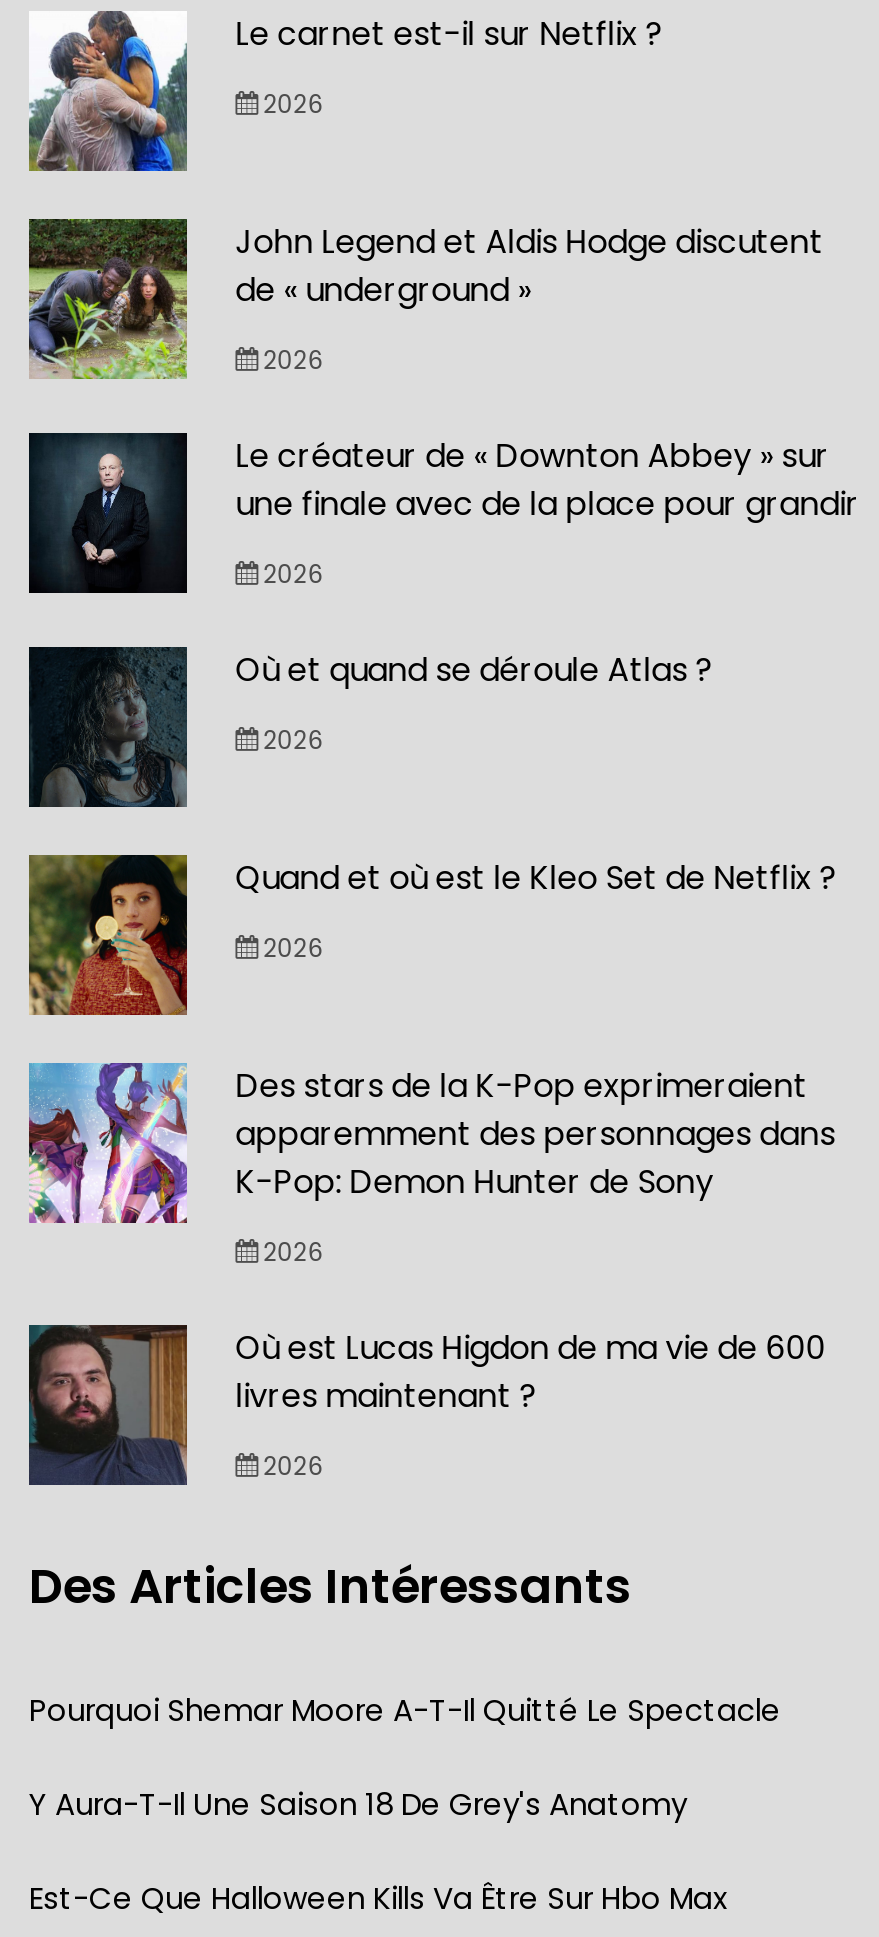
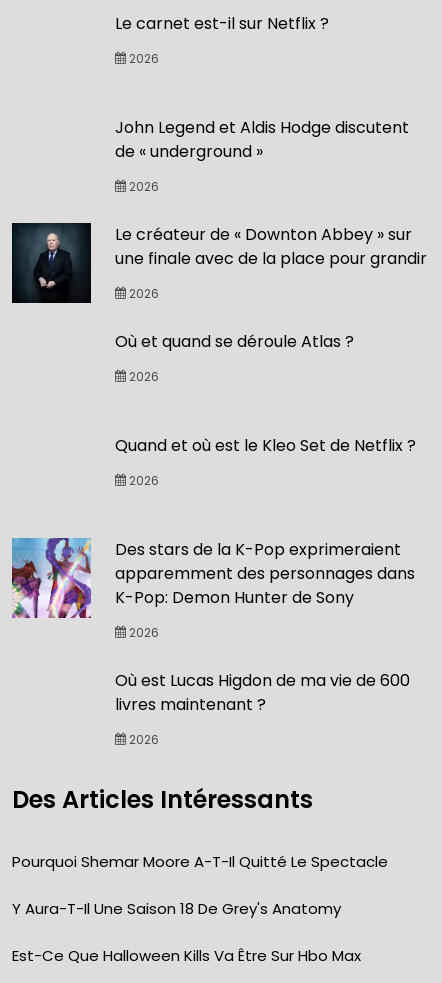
[27,10,189,174] [image] -> none
[27,216,189,382] [image] -> none
[27,644,189,810] [image] -> none
[27,852,189,1018] [image] -> none
[27,1322,189,1488] [image] -> none

